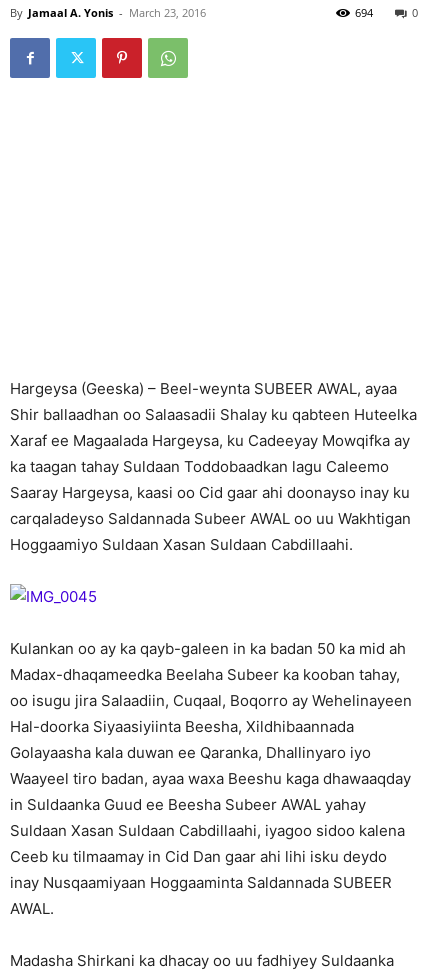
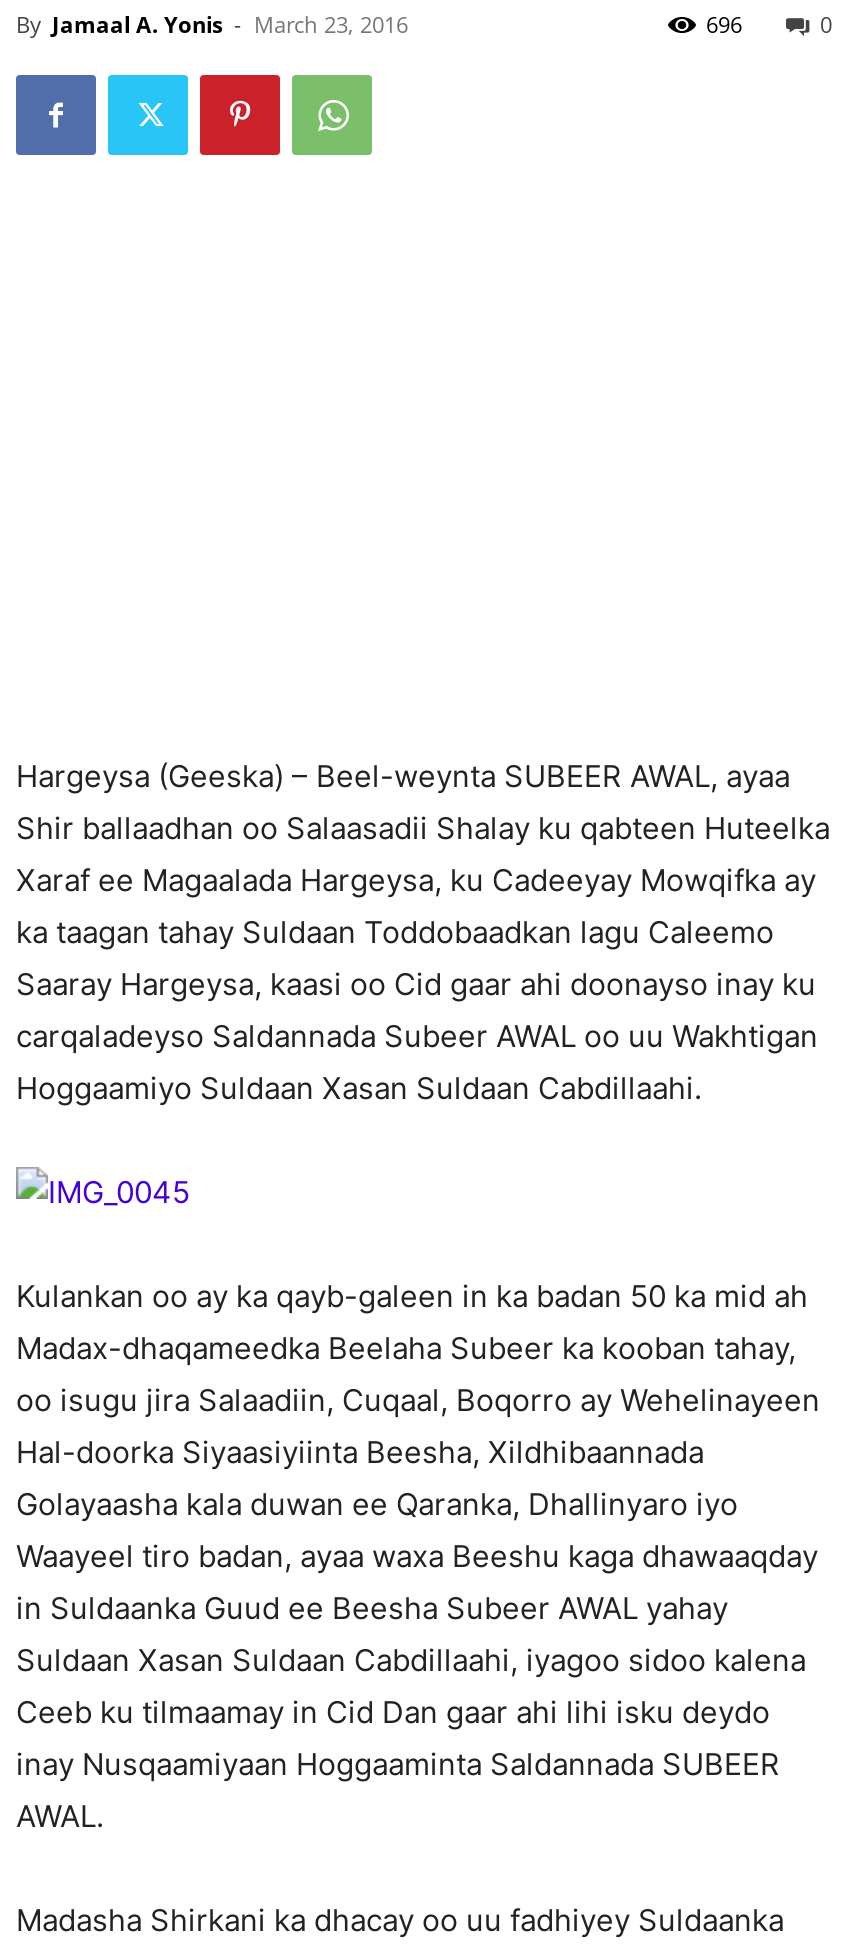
[355,5,373,20] 694 -> [706,9,742,39] 696

